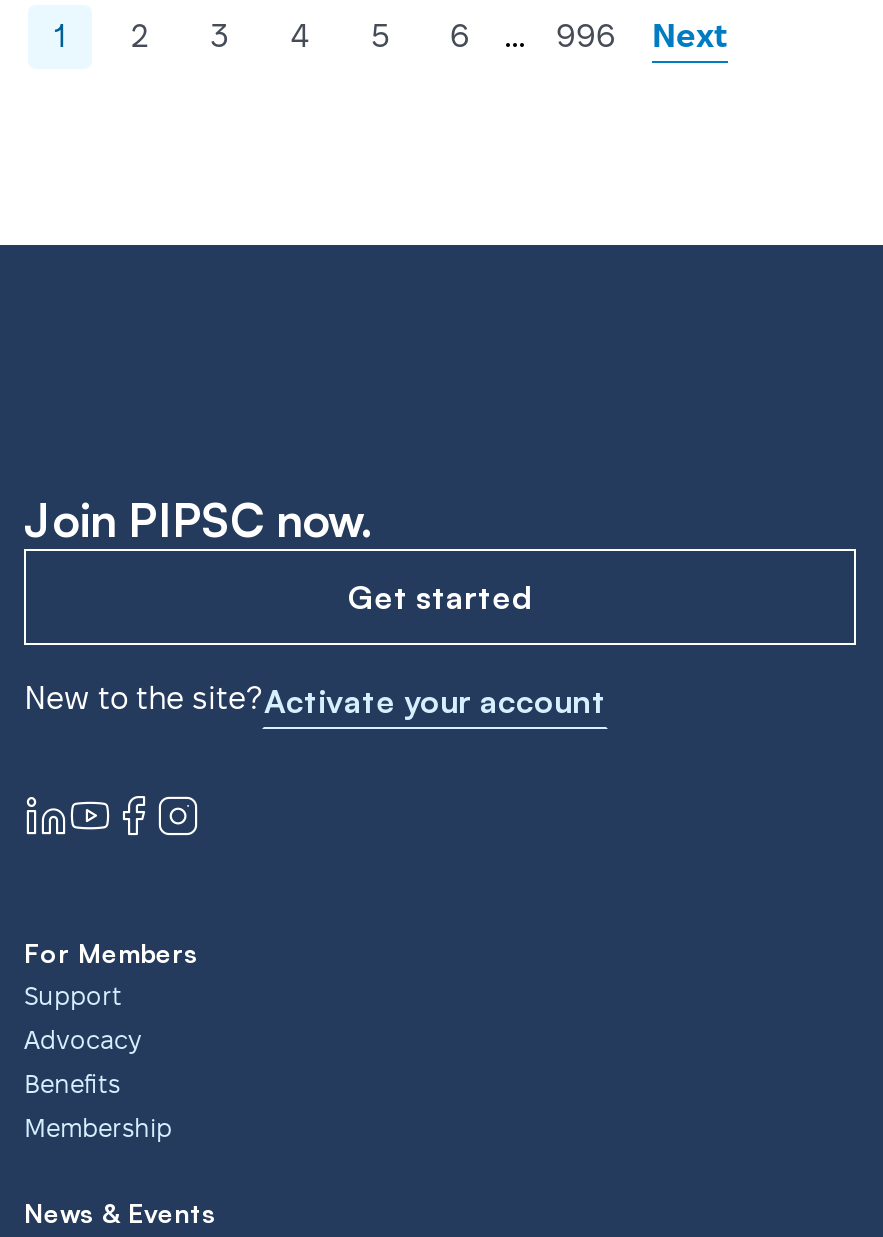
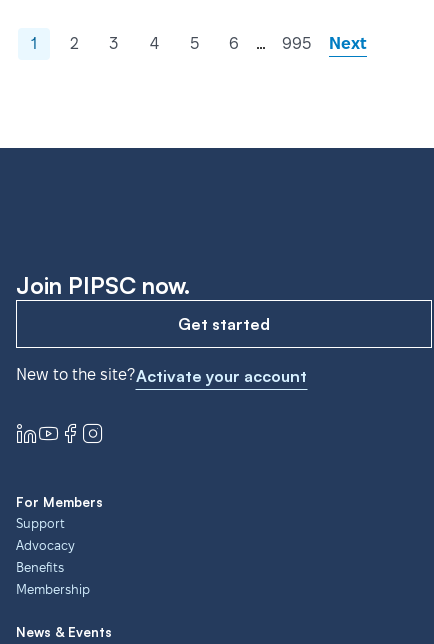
[556,20,616,54] 996 -> [282,35,311,52] 995

